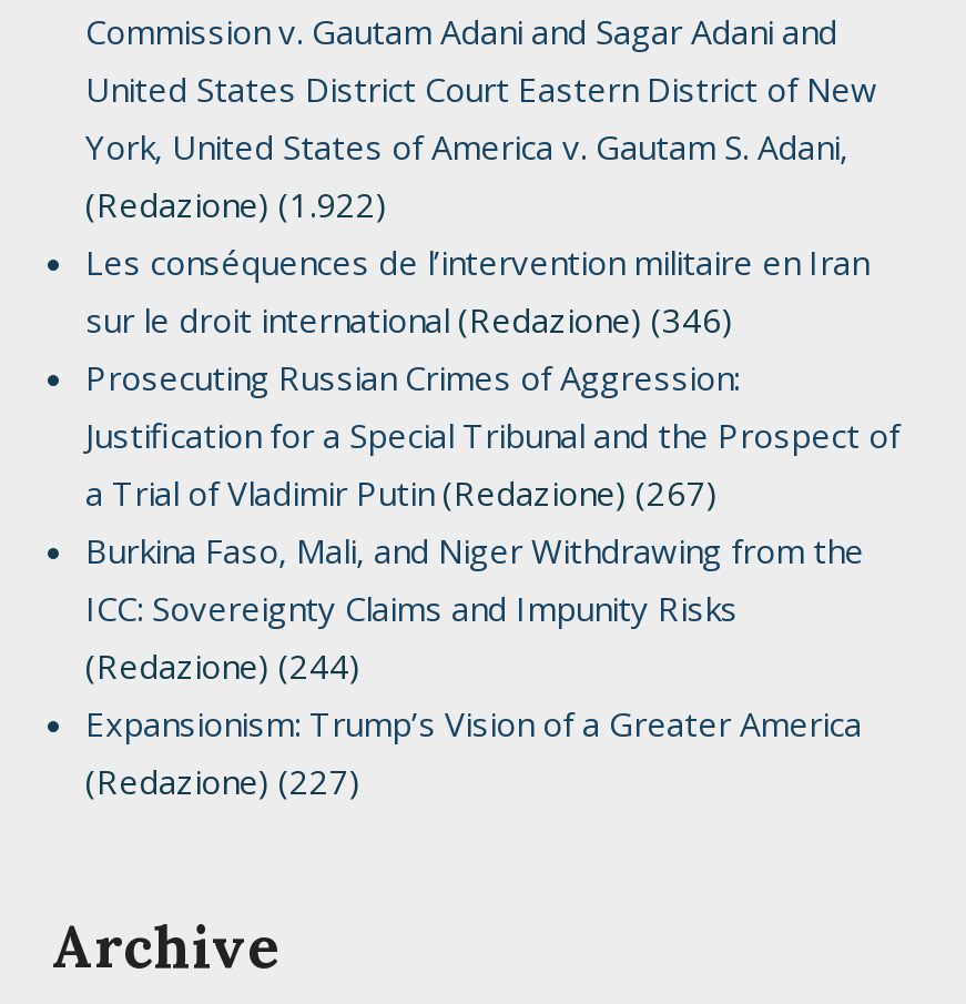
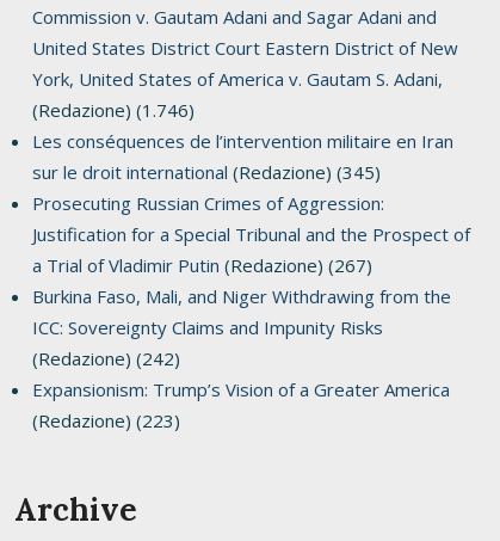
[85,182,387,226] (Redazione) (1.922) -> [32,98,195,122] (Redazione) (1.746)
[85,297,733,342] sur le droit international (Redazione) (346) -> [32,160,381,184] sur le droit international (Redazione) (345)
[85,643,360,688] (Redazione) (244) -> [32,346,180,370] (Redazione) (242)
[85,759,360,803] (Redazione) (227) -> [32,408,180,432] (Redazione) (223)

